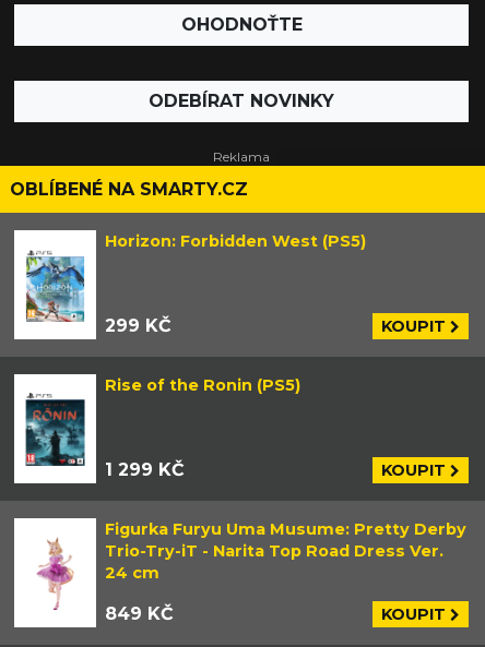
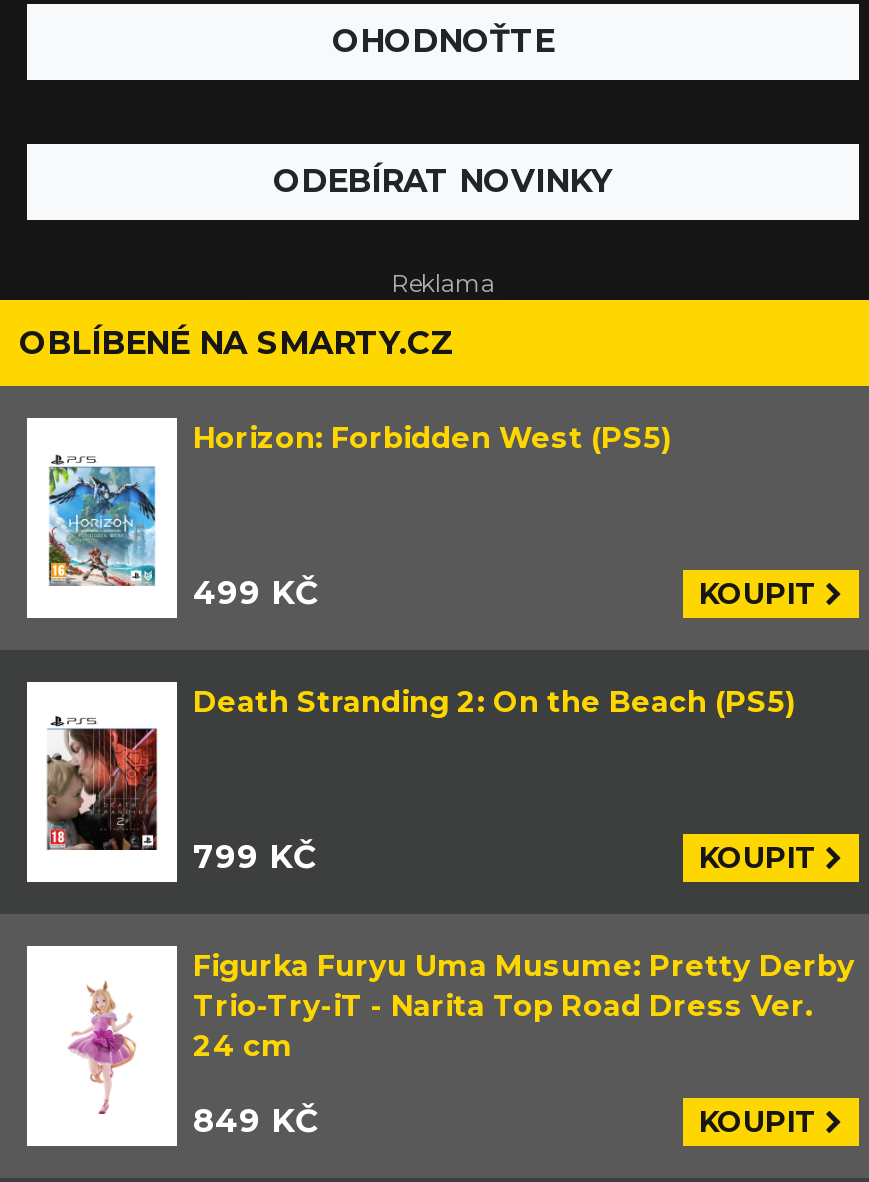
[105,315,171,336] 299 KČ -> [193,574,319,612] 499 KČ
[105,375,300,395] Rise of the Ronin (PS5) -> [193,684,795,720] Death Stranding 2: On the Beach (PS5)
[25,399,185,480] [image] | 1 299 KČ -> [45,726,317,876] [image] | 799 KČ

